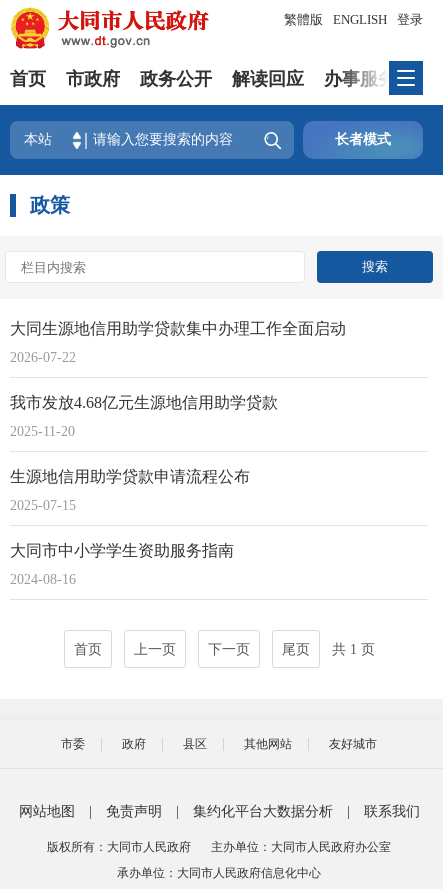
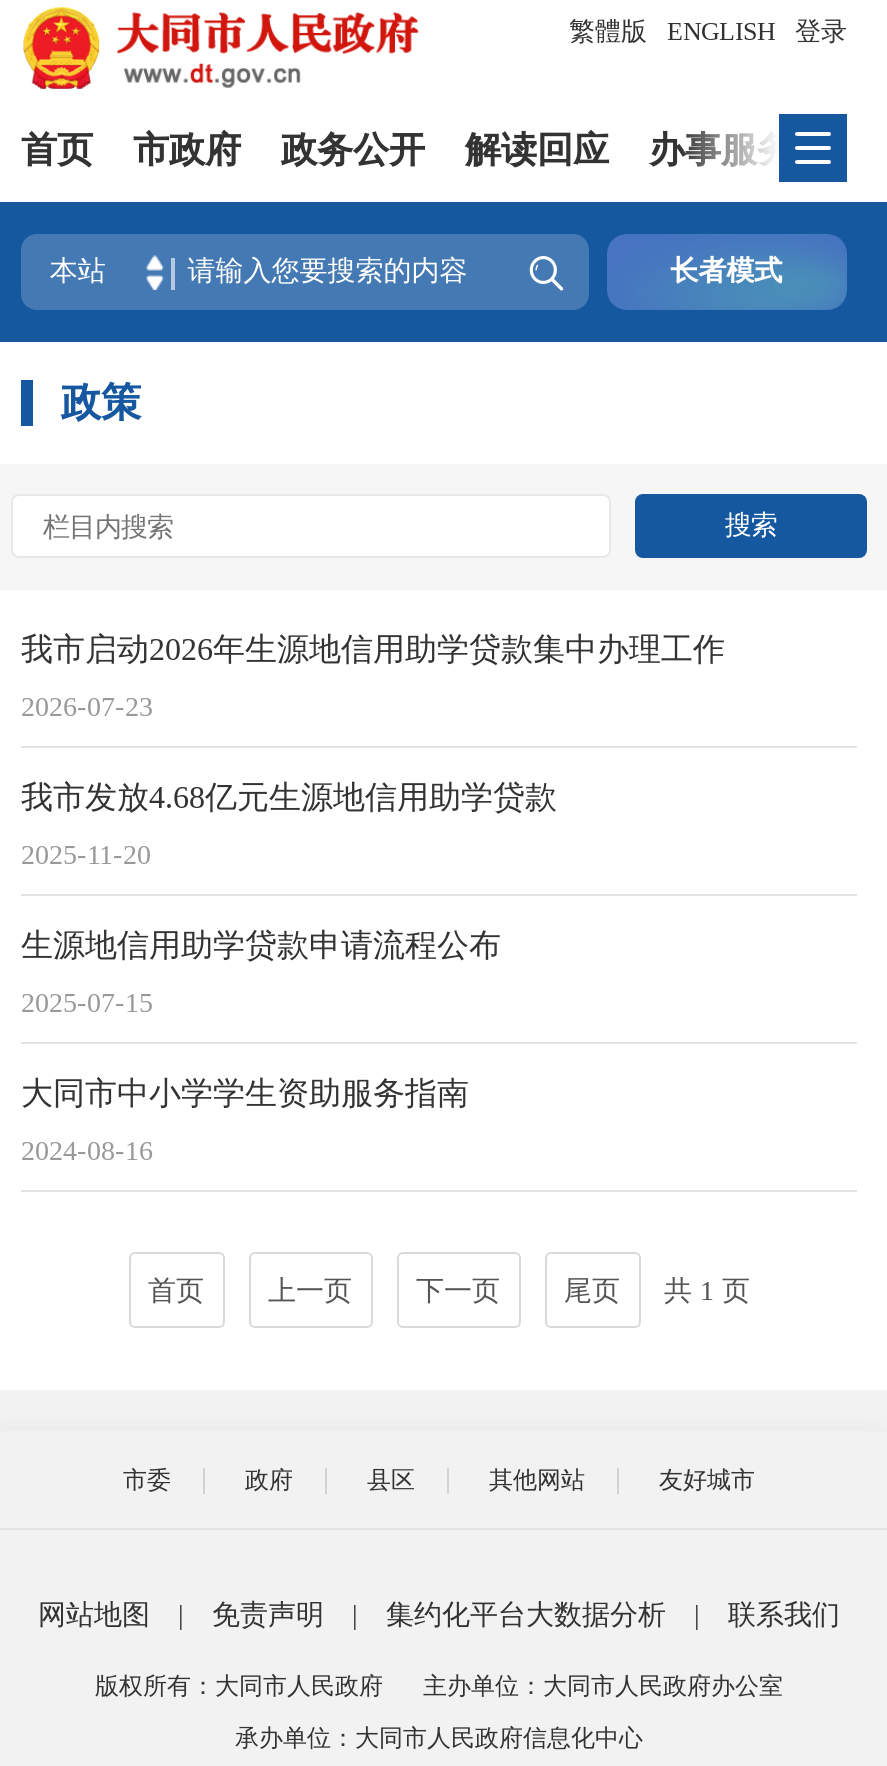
[10,320,346,337] 大同生源地信用助学贷款集中办理工作全面启动 -> [21,632,725,666] 我市启动2026年生源地信用助学贷款集中办理工作
[10,350,76,365] 2026-07-22 -> [21,692,153,722] 2026-07-23

